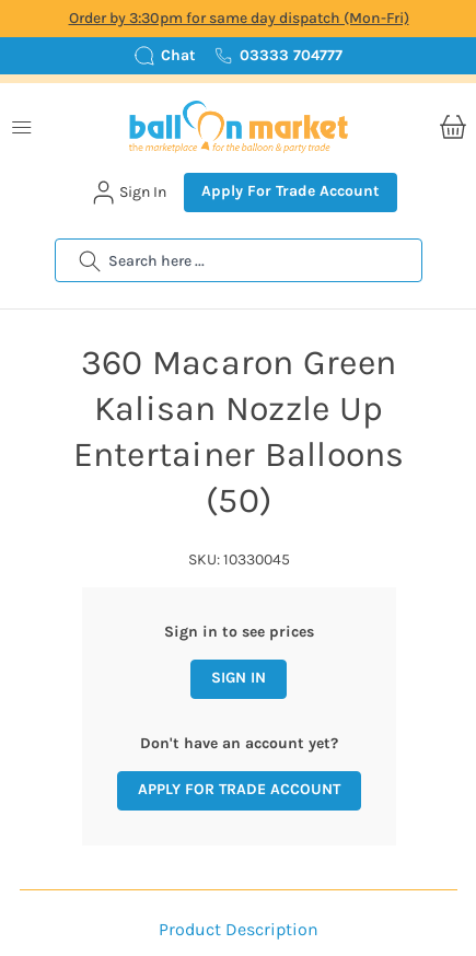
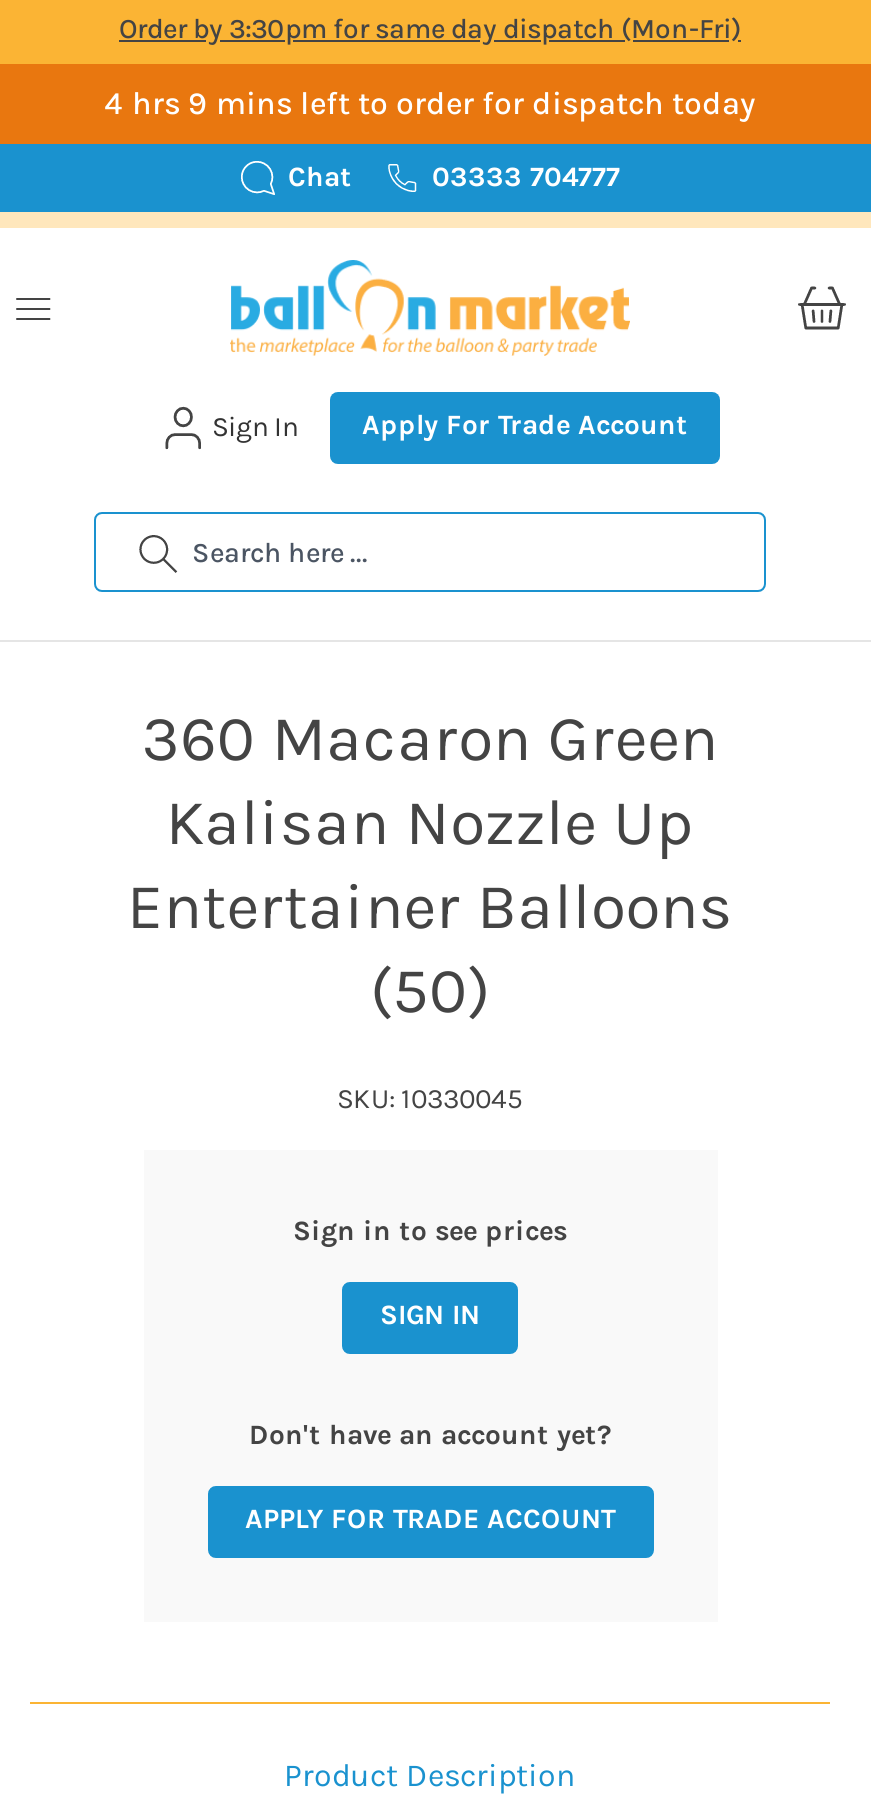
none -> [104,84,756,122] 4 hrs 9 mins left to order for dispatch today

